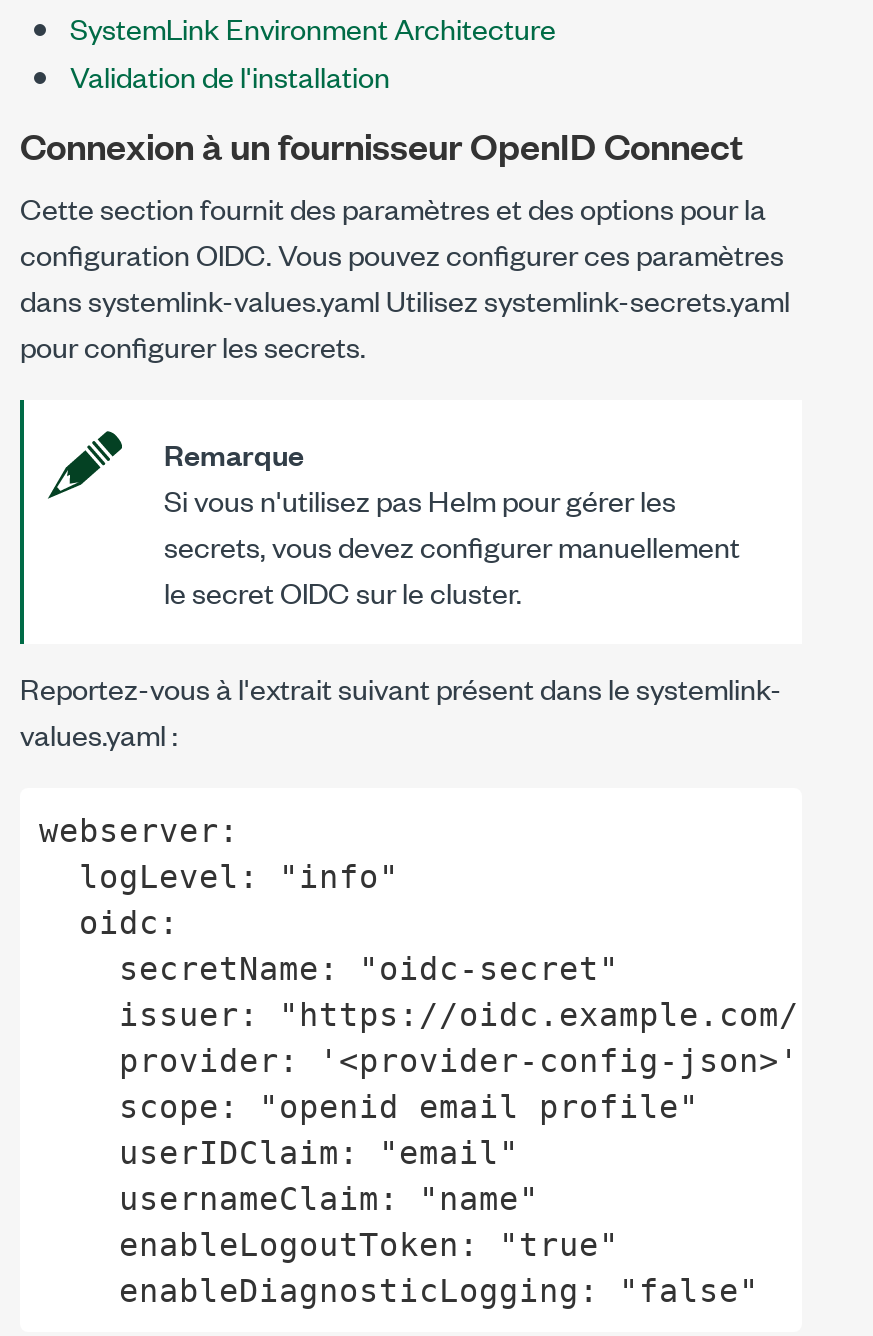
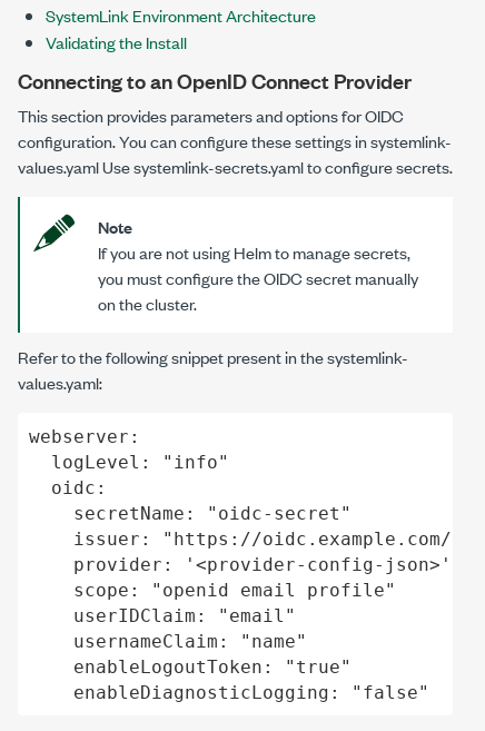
[20,54,790,366] Validation de l'installation | Connexion à un fournisseur OpenID Connect | Cette section fournit des paramètres et des options pour la | configuration OIDC. Vous pouvez configurer ces paramètres | dans systemlink-values.yaml Utilisez systemlink-secrets.yaml | pour configurer les secrets. -> [18,30,453,178] Validating the Install | Connecting to an OpenID Connect Provider | This section provides parameters and options for OIDC | configuration. You can configure these settings in systemlink- | values.yaml Use systemlink-secrets.yaml to configure secrets.
[164,432,740,612] Remarque | Si vous n'utilisez pas Helm pour gérer les | secrets, vous devez configurer manuellement | le secret OIDC sur le cluster. -> [98,215,418,315] Note | If you are not using Helm to manage secrets, | you must configure the OIDC secret manually | on the cluster.
[20,666,782,708] Reportez-vous à l'extrait suivant présent dans le systemlink- -> [18,345,408,368] Refer to the following snippet present in the systemlink-

